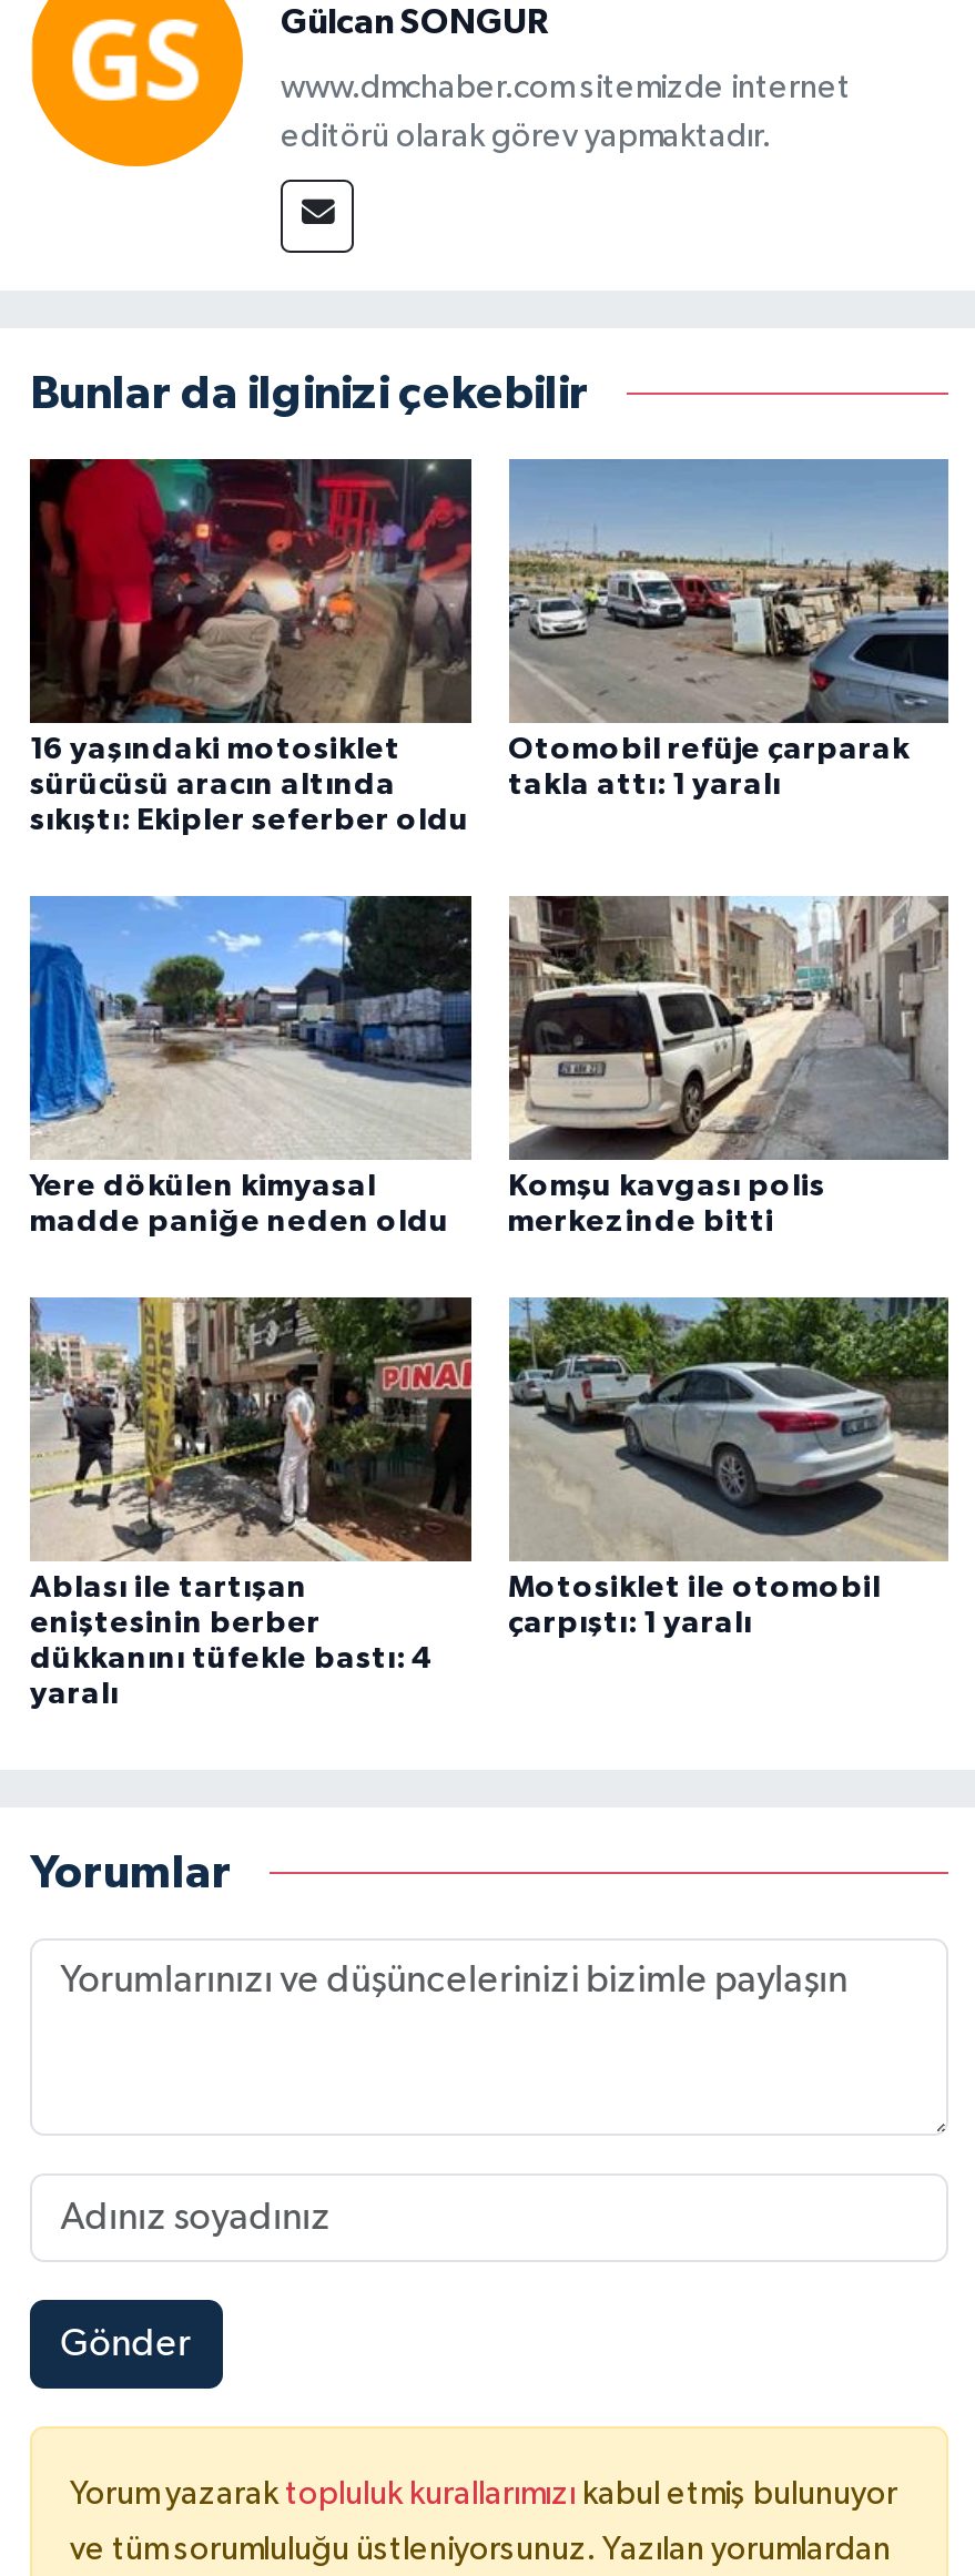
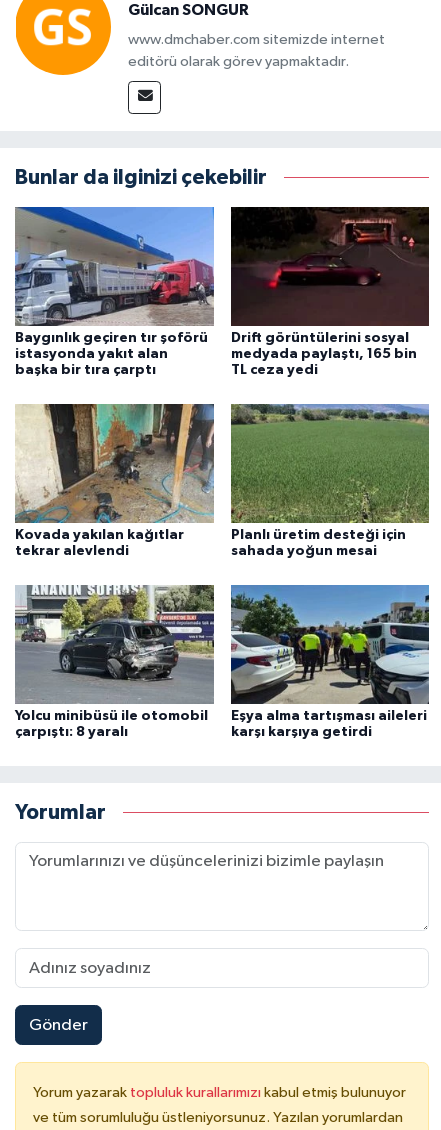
[28,457,474,837] [image] | 16 yaşındaki motosiklet | sürücüsü aracın altında | sıkıştı: Ekipler seferber oldu -> [14,206,215,377] [image] | Baygınlık geçiren tır şoförü | istasyonda yakıt alan | başka bir tıra çarptı
[507,457,951,802] [image] | Otomobil refüje çarparak | takla attı: 1 yaralı -> [230,206,430,377] [image] | Drift görüntülerini sosyal | medyada paylaştı, 165 bin | TL ceza yedi
[28,894,474,1238] [image] | Yere dökülen kimyasal | madde paniğe neden oldu -> [15,403,215,558] [image] | Kovada yakılan kağıtlar | tekrar alevlendi
[508,896,951,1238] [image] | Komşu kavgası polis | merkezinde bitti -> [230,404,429,558] [image] | Planlı üretim desteği için | sahada yoğun mesai
[30,1295,474,1710] [image] | Ablası ile tartışan | eniştesinin berber | dükkanını tüfekle bastı: 4 | yaralı -> [15,584,215,739] [image] | Yolcu minibüsü ile otomobil | çarpıştı: 8 yaralı
[507,1295,951,1639] [image] | Motosiklet ile otomobil | çarpıştı: 1 yaralı -> [230,584,430,739] [image] | Eşya alma tartışması aileleri | karşı karşıya getirdi

